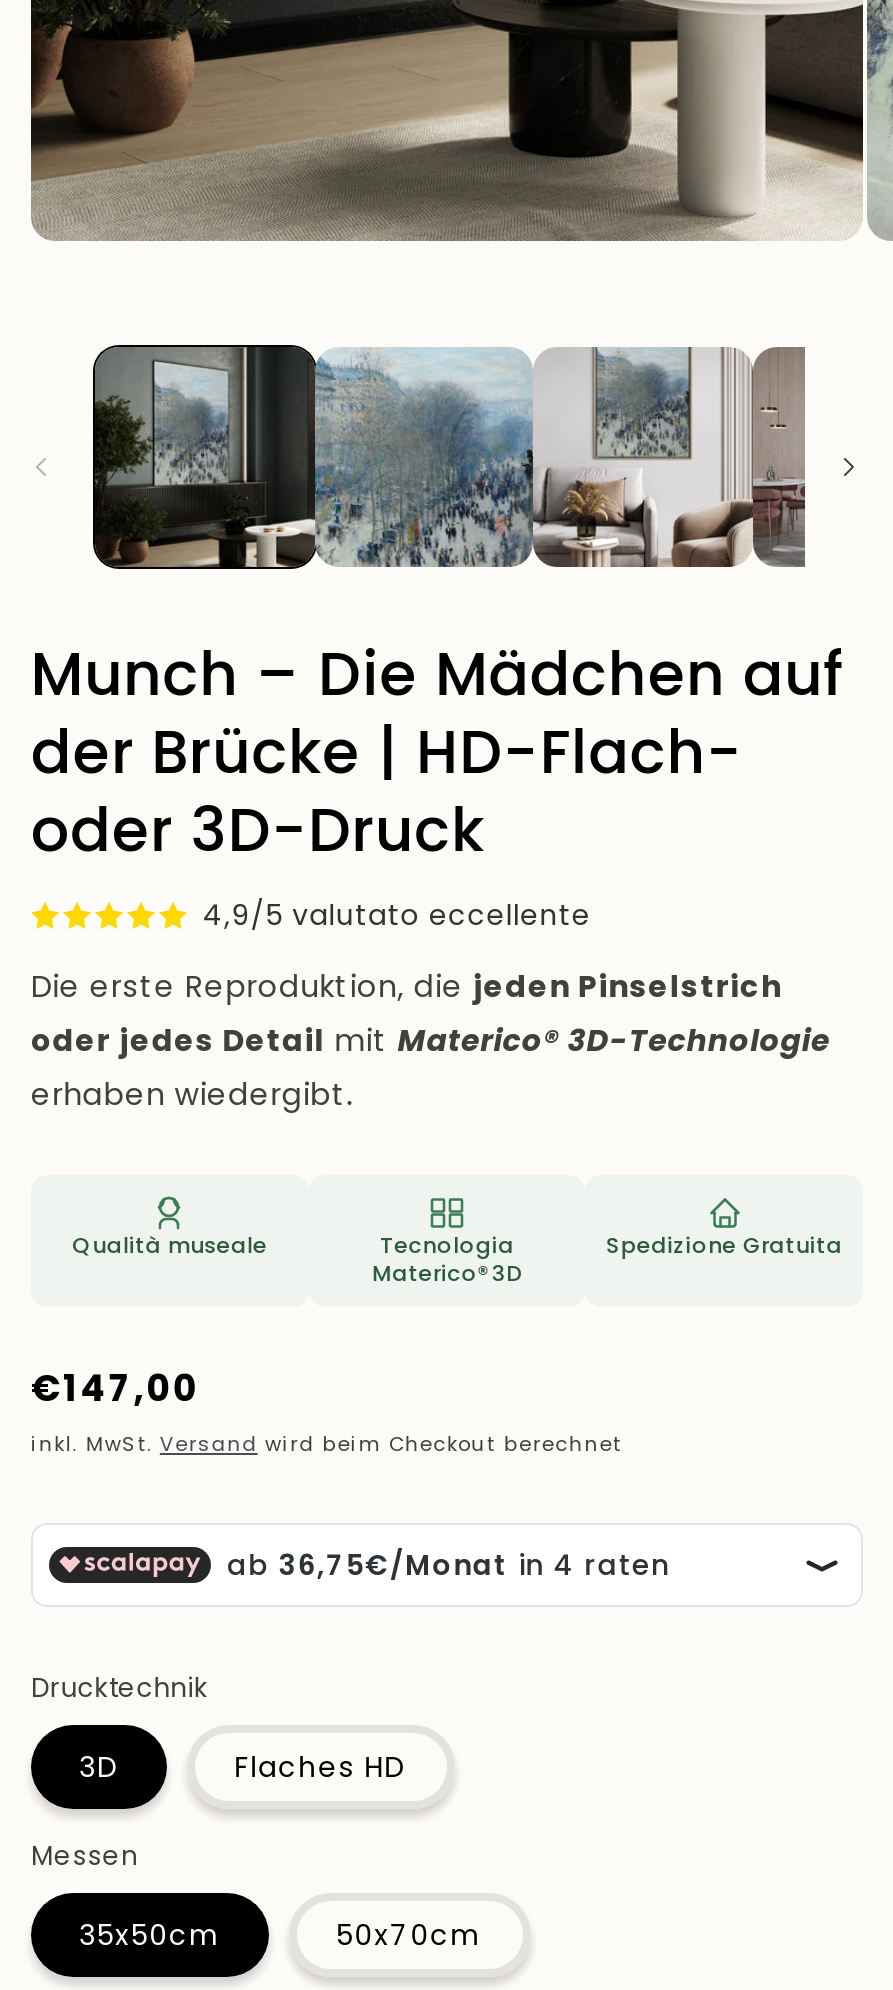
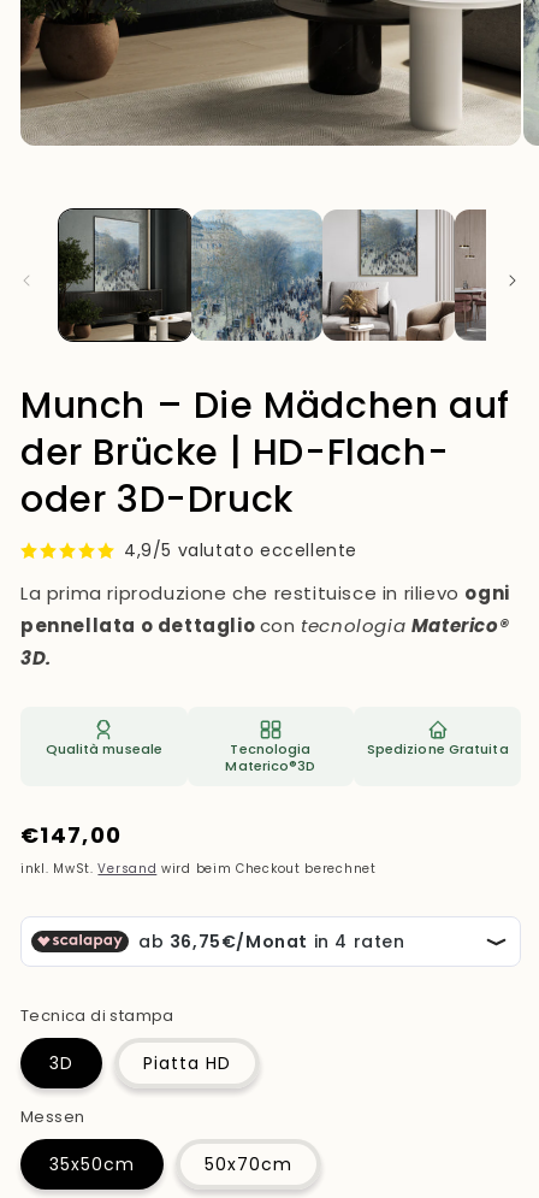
[31,964,830,1114] Die erste Reproduktion, die jeden Pinselstrich | oder jedes Detail mit Materico® 3D-Technologie | erhaben wiedergibt. -> [20,580,510,671] La prima riproduzione che restituisce in rilievo ogni | pennellata o dettaglio con tecnologia Materico® | 3D.
[31,1668,209,1706] Drucktechnik -> [20,1004,174,1027] Tecnica di stampa
[234,1746,406,1786] Flaches HD -> [143,1051,231,1075] Piatta HD

